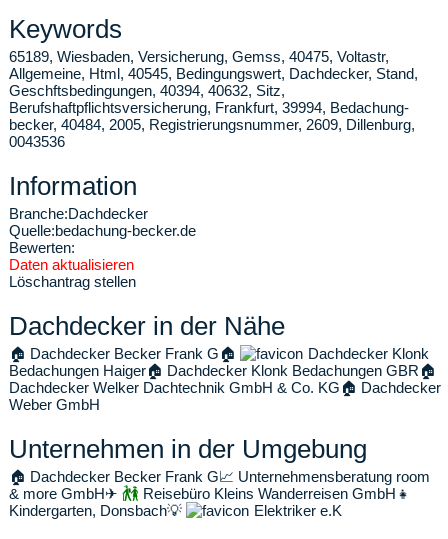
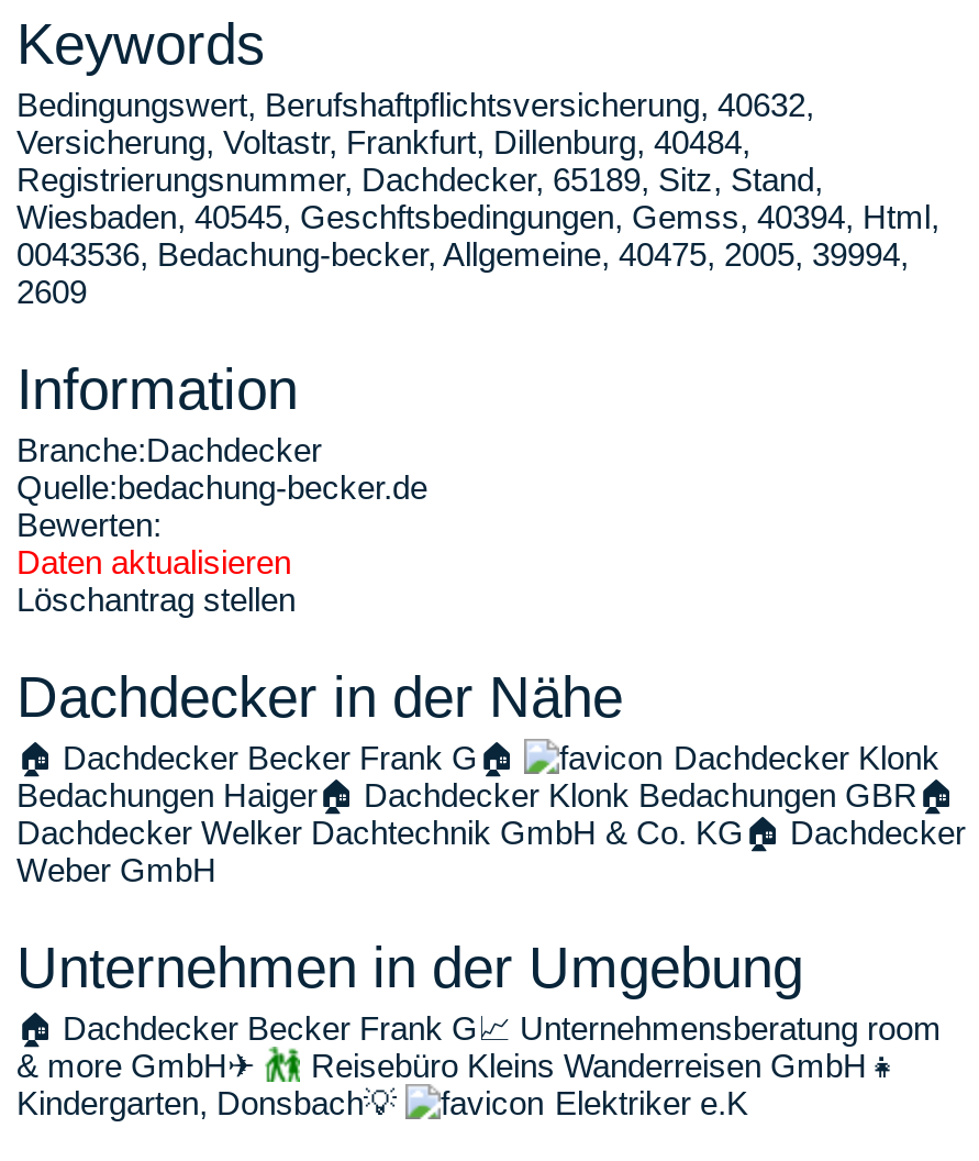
[9,48,418,150] 65189, Wiesbaden, Versicherung, Gemss, 40475, Voltastr, | Allgemeine, Html, 40545, Bedingungswert, Dachdecker, Stand, | Geschftsbedingungen, 40394, 40632, Sitz, | Berufshaftpflichtsversicherung, Frankfurt, 39994, Bedachung- | becker, 40484, 2005, Registrierungsnummer, 2609, Dillenburg, | 0043536 -> [16,86,939,310] Bedingungswert, Berufshaftpflichtsversicherung, 40632, | Versicherung, Voltastr, Frankfurt, Dillenburg, 40484, | Registrierungsnummer, Dachdecker, 65189, Sitz, Stand, | Wiesbaden, 40545, Geschftsbedingungen, Gemss, 40394, Html, | 0043536, Bedachung-becker, Allgemeine, 40475, 2005, 39994, | 2609

